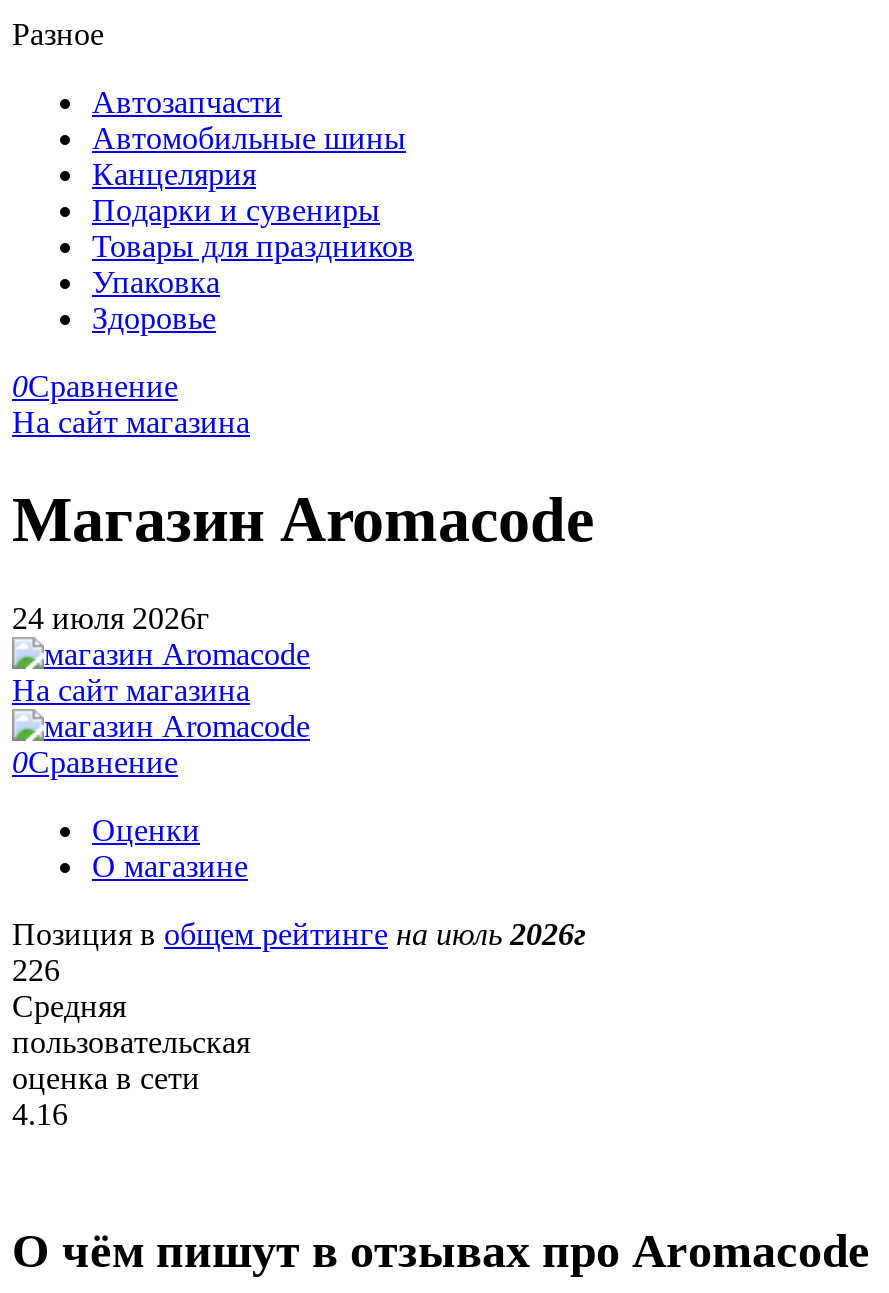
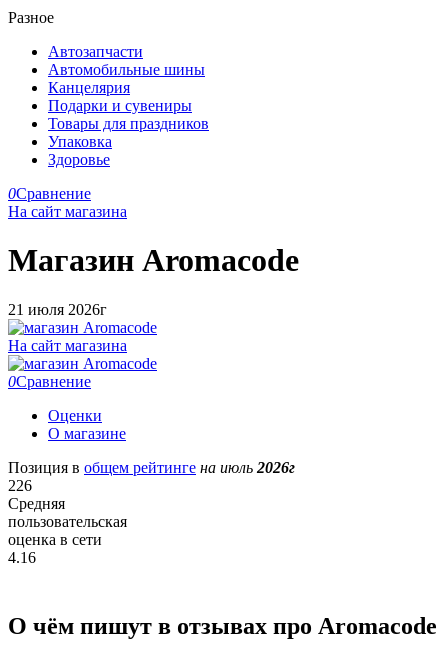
[12,601,210,635] 24 июля 2026г -> [8,301,107,318] 21 июля 2026г

